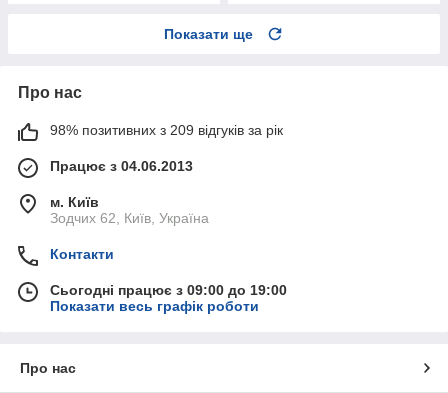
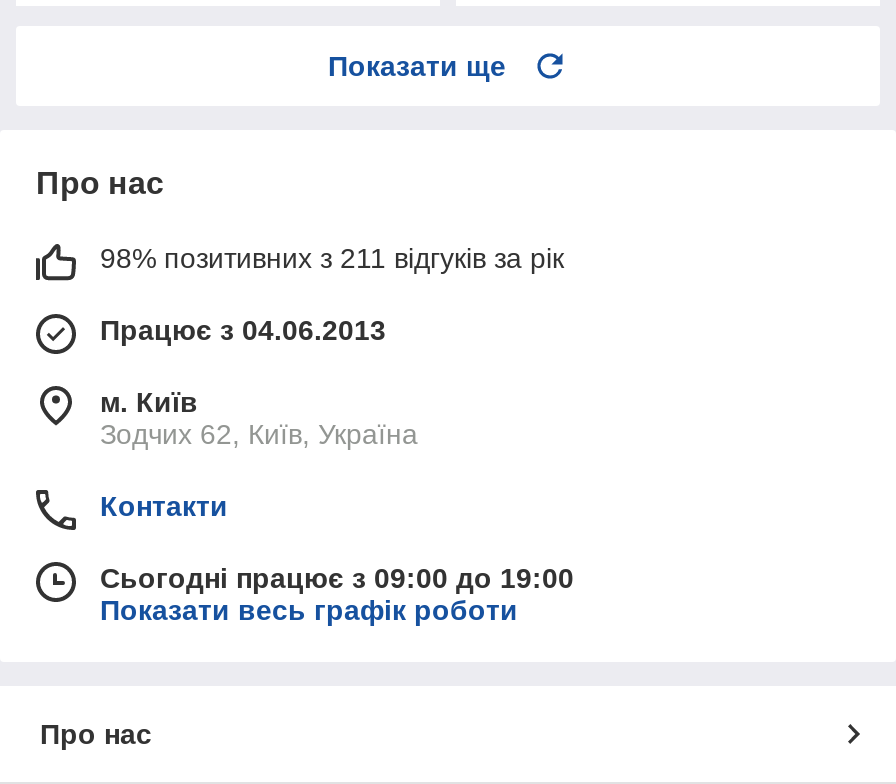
[50,122,283,138] 98% позитивних з 209 відгуків за рік -> [100,242,564,274] 98% позитивних з 211 відгуків за рік

